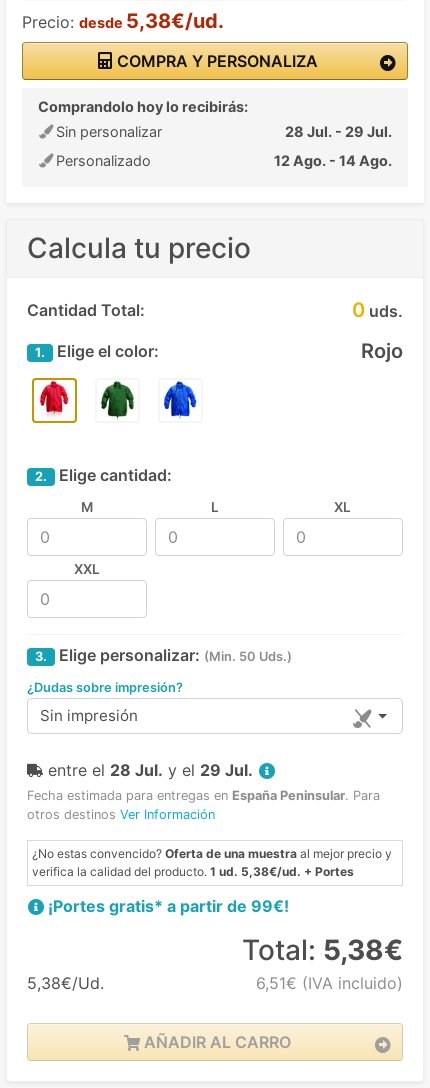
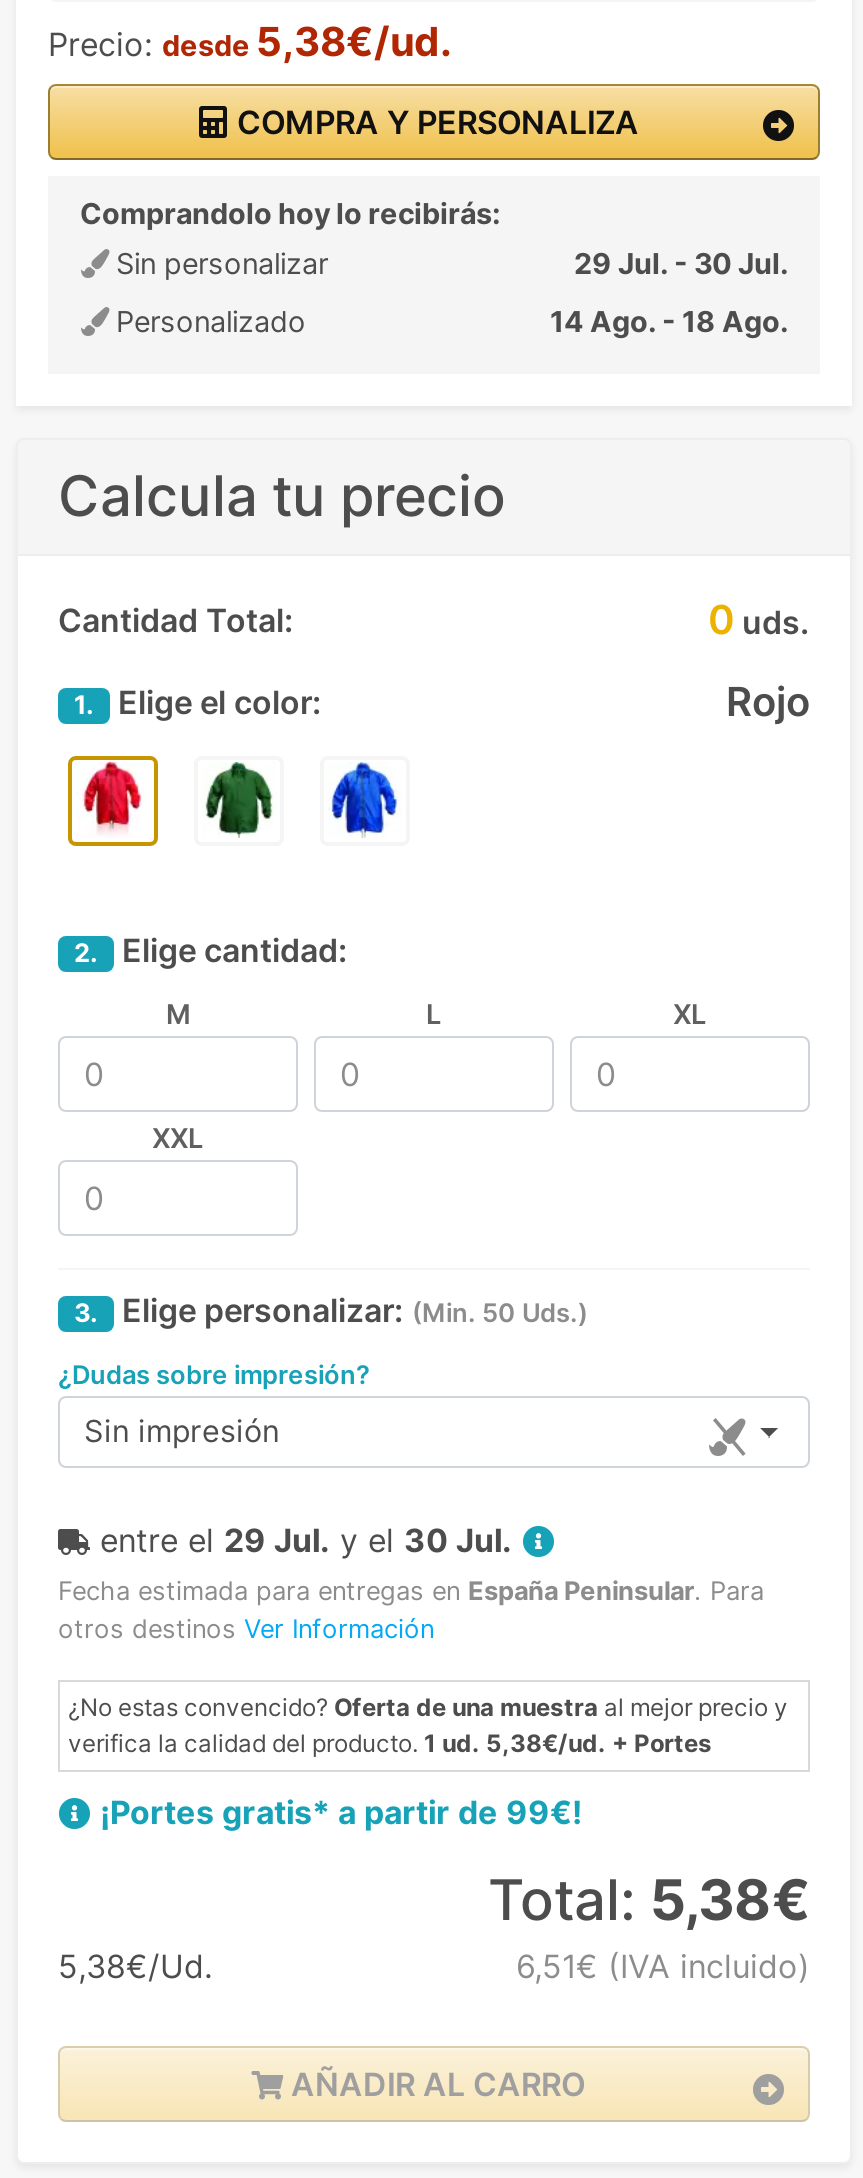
[285,123,392,140] 28 Jul. - 29 Jul. -> [574,245,788,279] 29 Jul. - 30 Jul.
[274,152,392,169] 12 Ago. - 14 Ago. -> [550,303,788,337] 14 Ago. - 18 Ago.
[48,760,253,780] entre el 28 Jul. y el 29 Jul. -> [100,1521,512,1561] entre el 29 Jul. y el 30 Jul.

